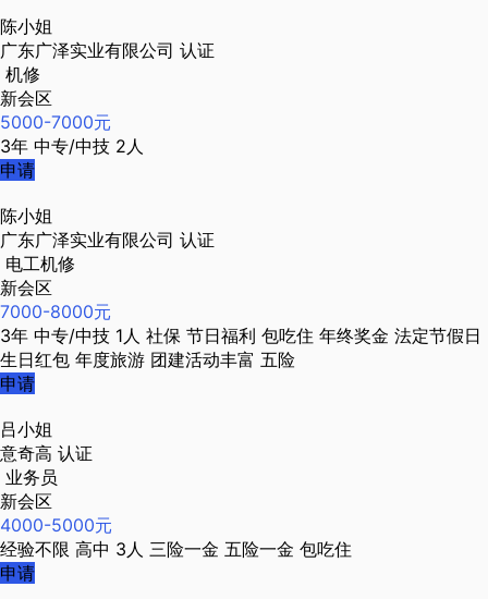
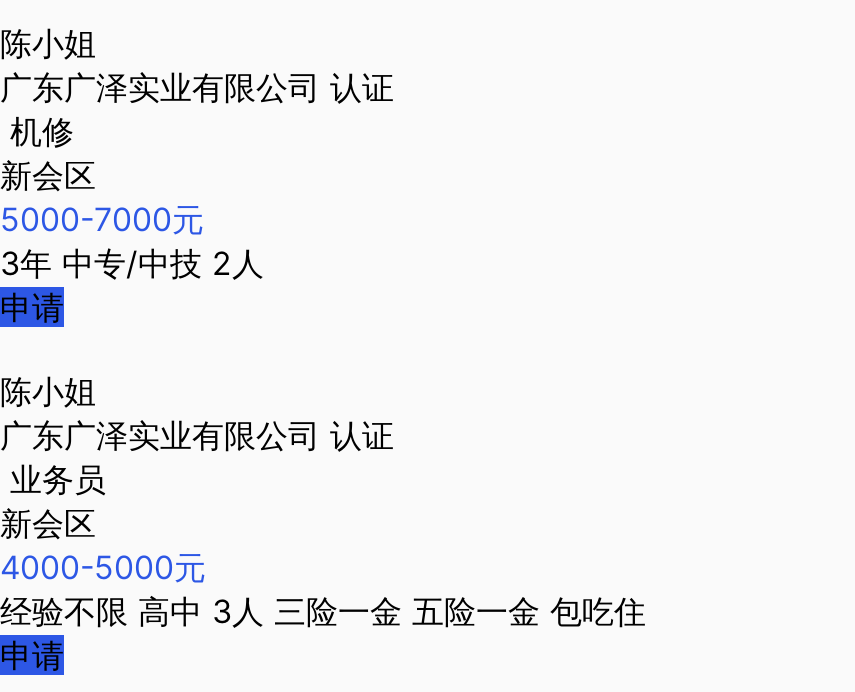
[0,253,481,464] 电工机修 | 新会区 | 7000-8000元 | 3年 中专/中技 1人 社保 节日福利 包吃住 年终奖金 法定节假日 | 生日红包 年度旅游 团建活动丰富 五险 | 申请 | 吕小姐 | 意奇高 认证 -> none

